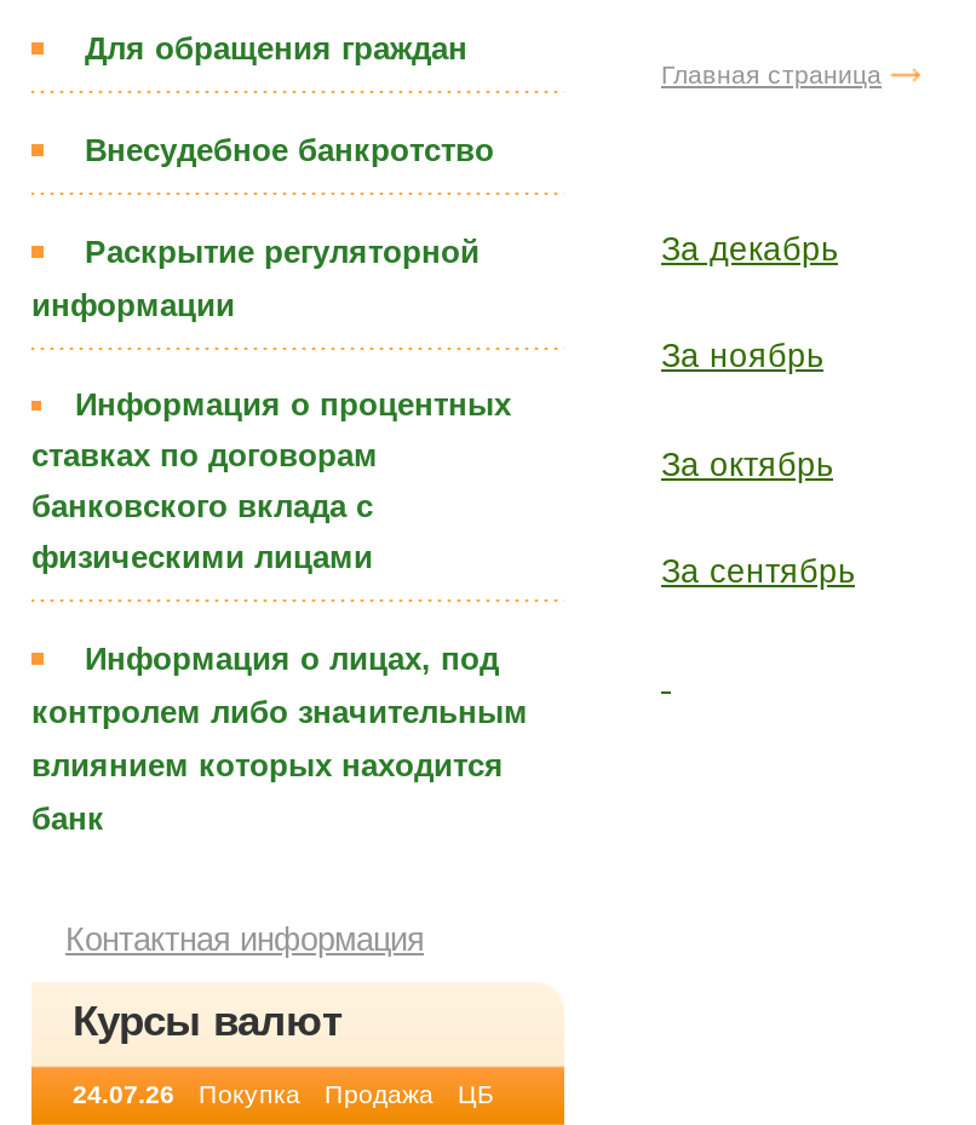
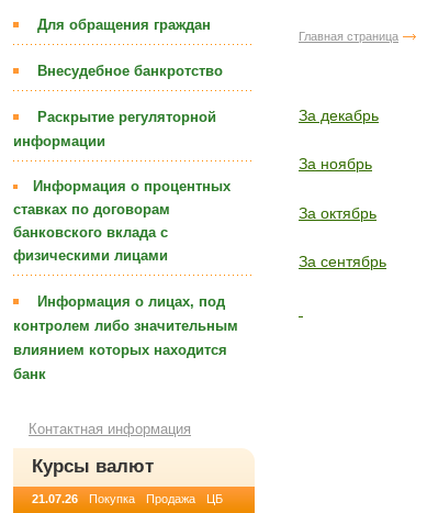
[73,1078,494,1107] 24.07.26 Покупка Продажа ЦБ -> [32,492,223,505] 21.07.26 Покупка Продажа ЦБ

